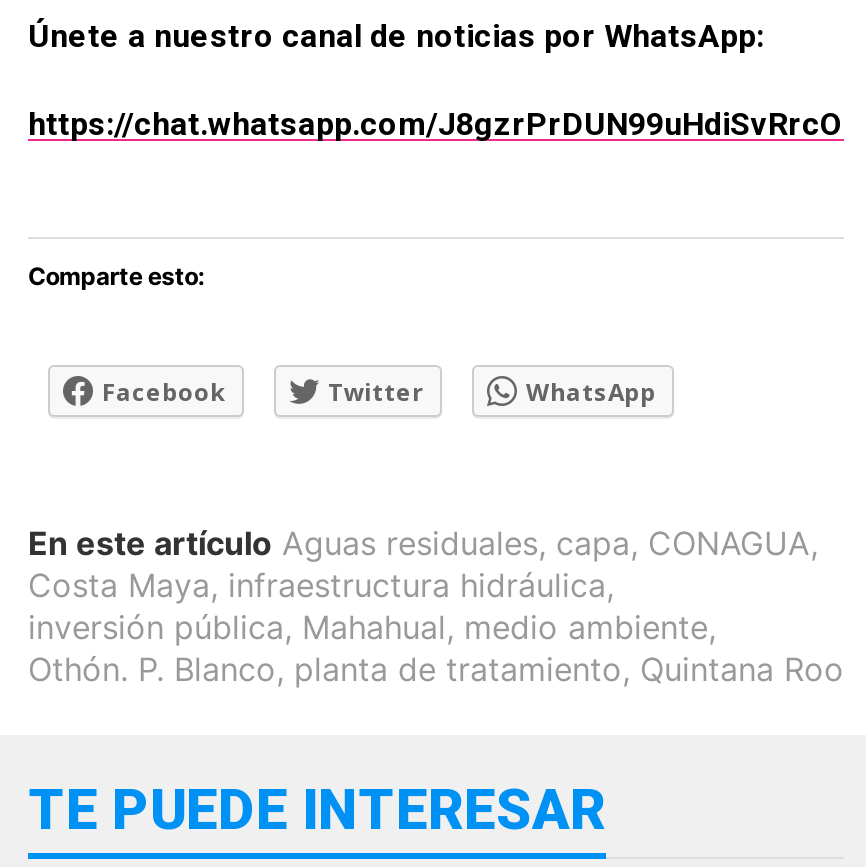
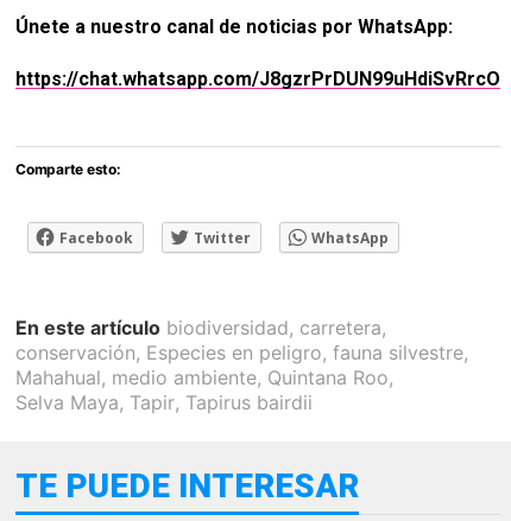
[28,524,844,690] En este artículo Aguas residuales, capa, CONAGUA, | Costa Maya, infraestructura hidráulica, | inversión pública, Mahahual, medio ambiente, | Othón. P. Blanco, planta de tratamiento, Quintana Roo -> [15,316,468,415] En este artículo biodiversidad, carretera, | conservación, Especies en peligro, fauna silvestre, | Mahahual, medio ambiente, Quintana Roo, | Selva Maya, Tapir, Tapirus bairdii

